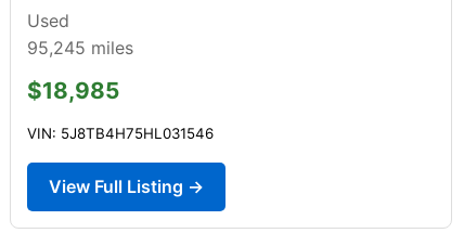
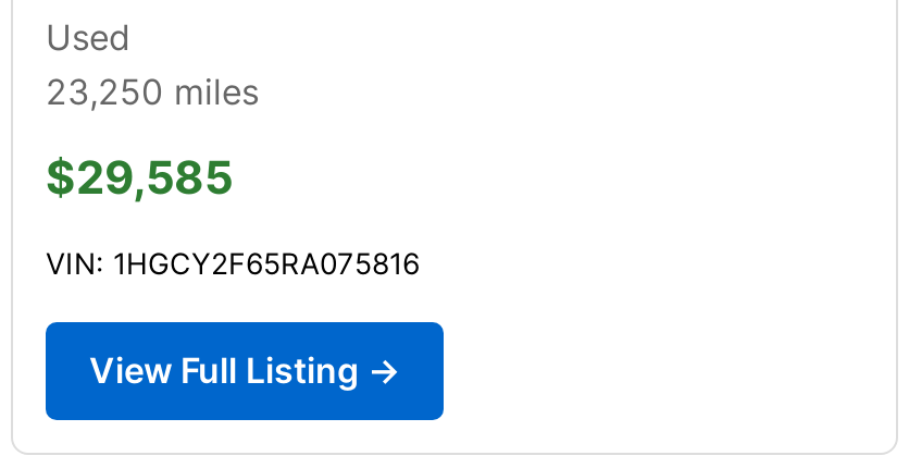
[27,37,133,58] 95,245 miles -> [46,69,259,113] 23,250 miles
[27,77,119,104] $18,985 -> [46,150,233,204] $29,585
[27,125,214,142] VIN: 5J8TB4H75HL031546 -> [46,246,420,281] VIN: 1HGCY2F65RA075816

